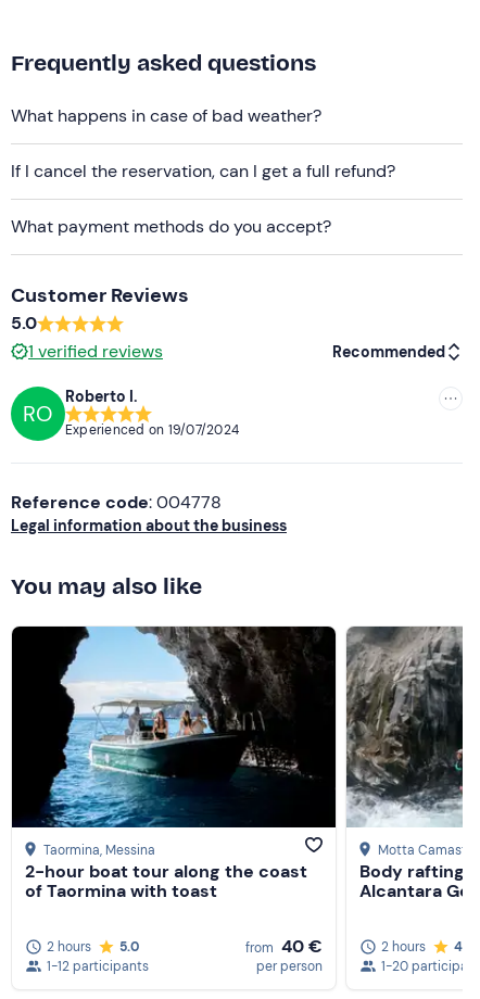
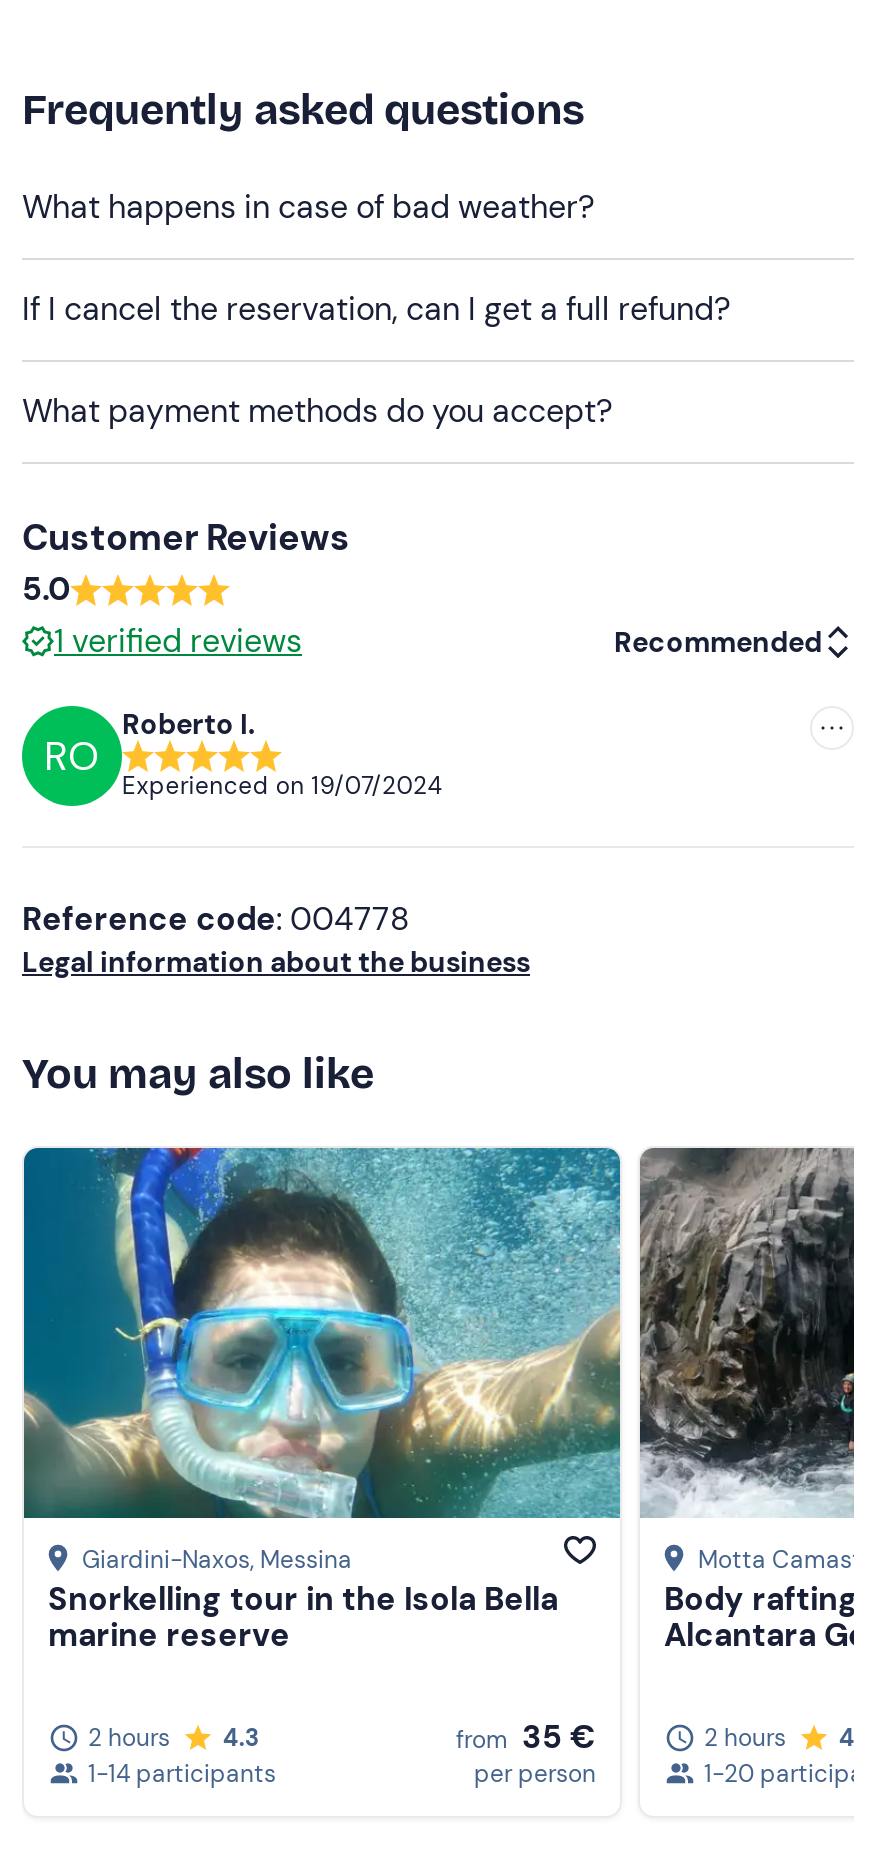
[11,625,337,903] [image] | Taormina, Messina | 2-hour boat tour along the coast | of Taormina with toast -> [22,1146,622,1656] [image] | Giardini-Naxos, Messina | Snorkelling tour in the Isola Bella | marine reserve
[47,938,139,955] 2 hours 5.0 -> [88,1722,259,1754] 2 hours 4.3
[245,935,323,958] from 40 € -> [456,1716,596,1758] from 35 €
[47,958,149,975] 1-12 participants -> [88,1758,276,1790] 1-14 participants

